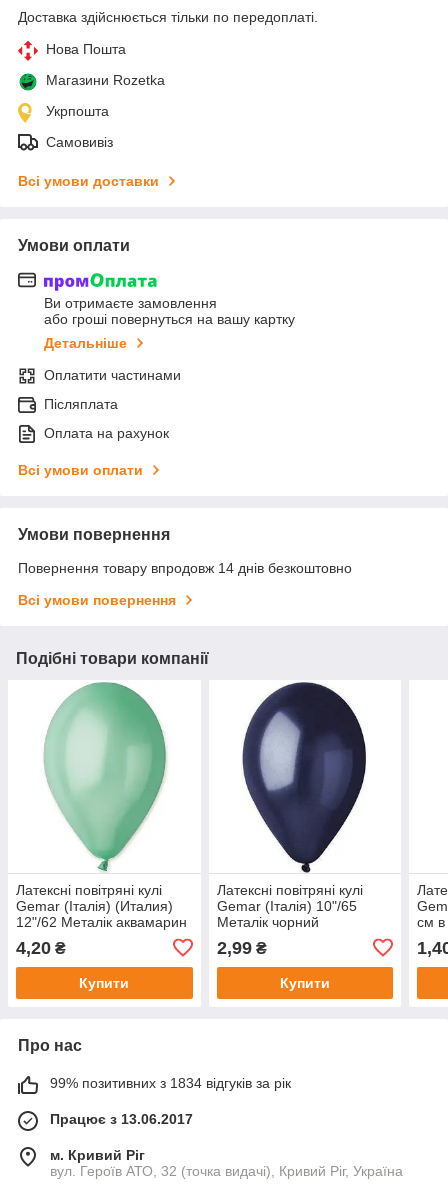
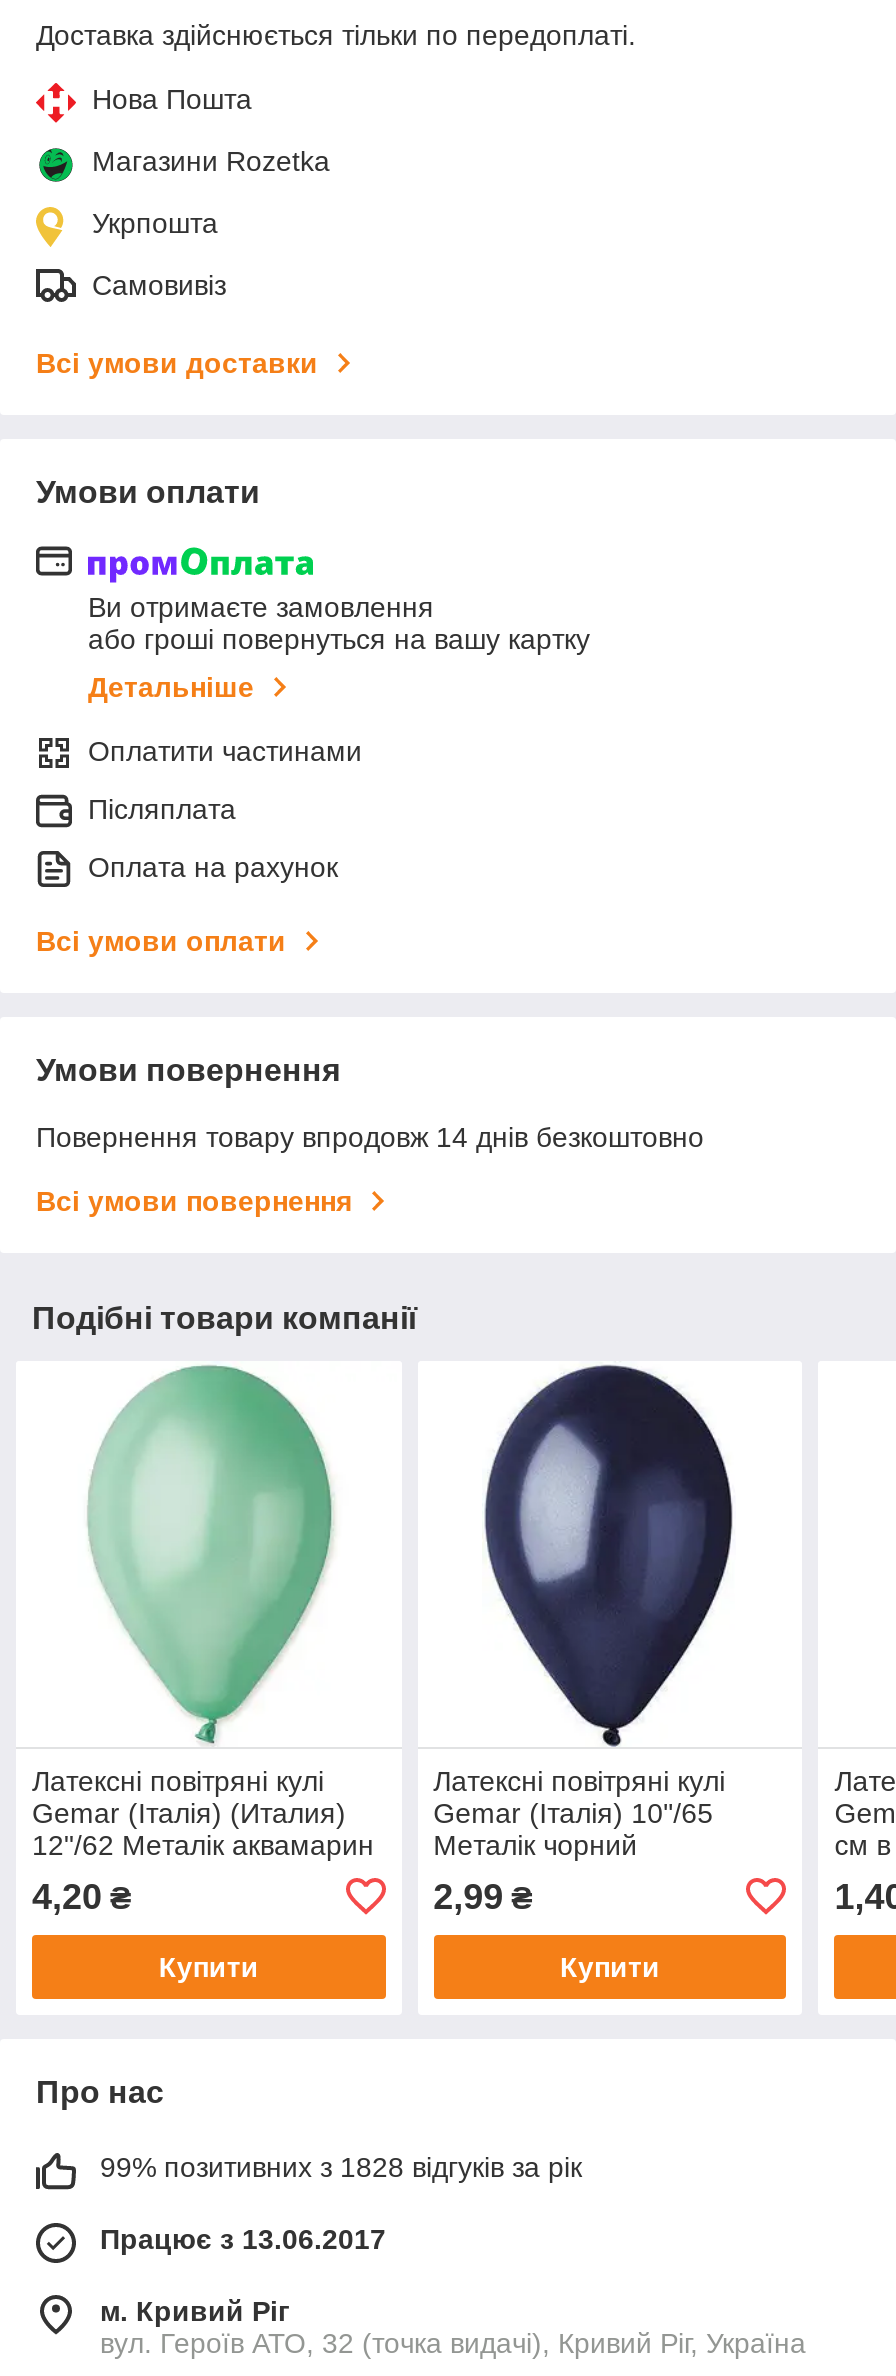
[50,1075,291,1091] 99% позитивних з 1834 відгуків за рік -> [100,2151,582,2183] 99% позитивних з 1828 відгуків за рік

